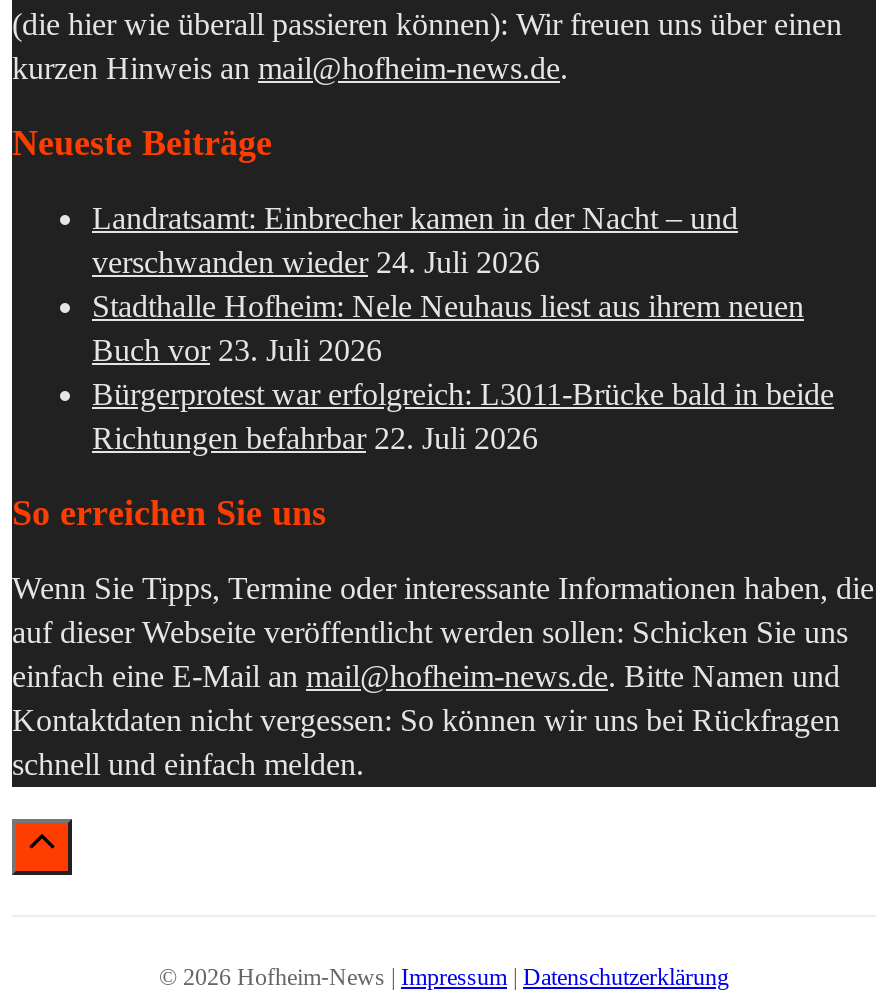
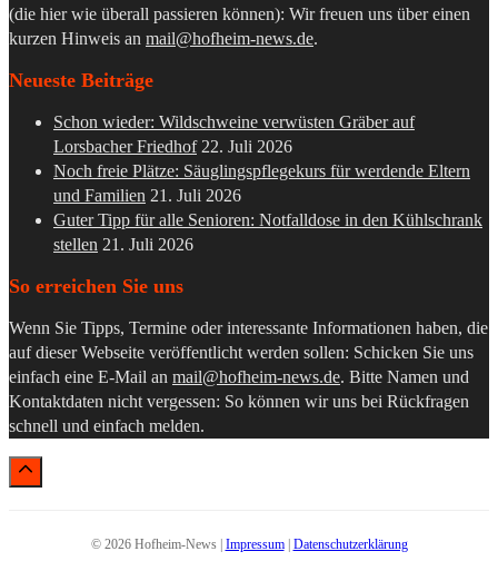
[92,201,834,455] Landratsamt: Einbrecher kamen in der Nacht – und | verschwanden wieder 24. Juli 2026 | Stadthalle Hofheim: Nele Neuhaus liest aus ihrem neuen | Buch vor 23. Juli 2026 | Bürgerprotest war erfolgreich: L3011-Brücke bald in beide | Richtungen befahrbar 22. Juli 2026 -> [53,112,482,253] Schon wieder: Wildschweine verwüsten Gräber auf | Lorsbacher Friedhof 22. Juli 2026 | Noch freie Plätze: Säuglingspflegekurs für werdende Eltern | und Familien 21. Juli 2026 | Guter Tipp für alle Senioren: Notfalldose in den Kühlschrank | stellen 21. Juli 2026

